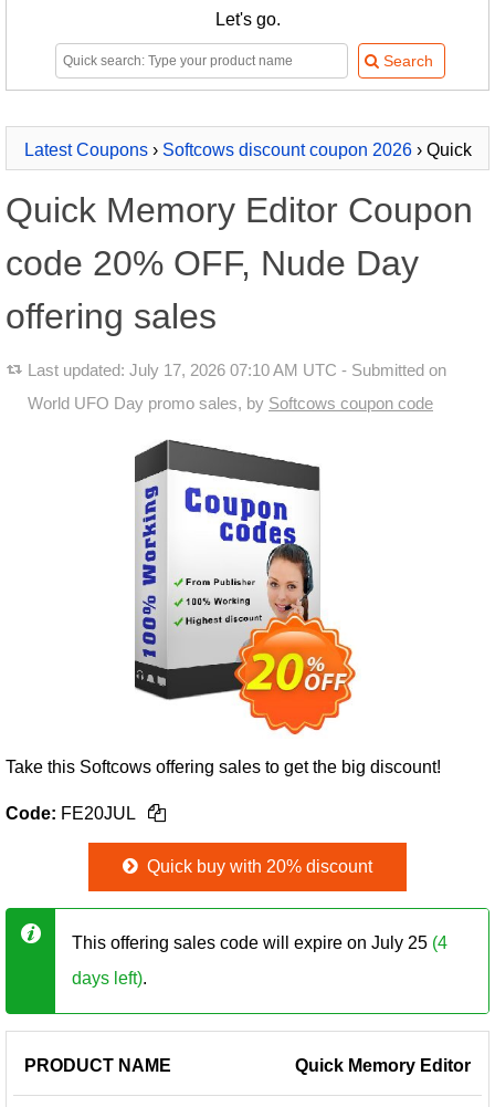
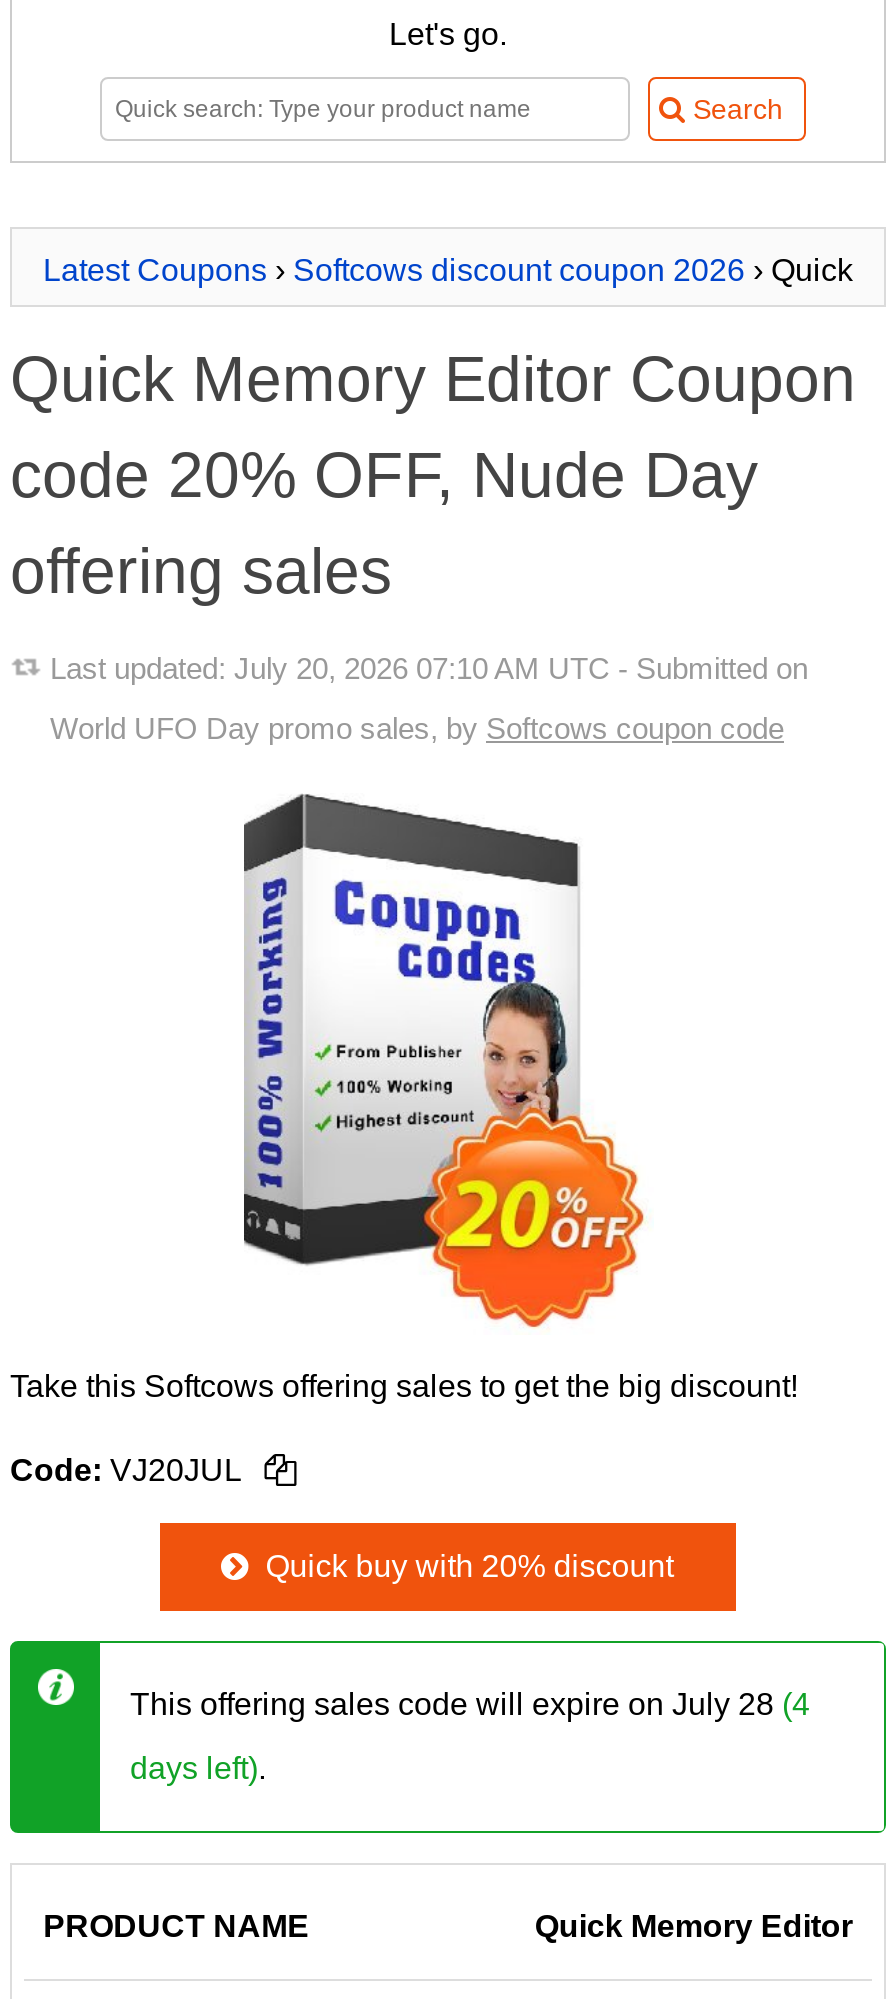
[28,361,446,379] Last updated: July 17, 2026 07:10 AM UTC - Submitted on -> [50,651,808,685] Last updated: July 20, 2026 07:10 AM UTC - Submitted on
[6,804,139,822] Code: FE20JUL -> [10,1452,248,1486] Code: VJ20JUL
[72,933,447,952] This offering sales code will expire on July 25 (4 -> [130,1686,810,1720] This offering sales code will expire on July 28 (4

